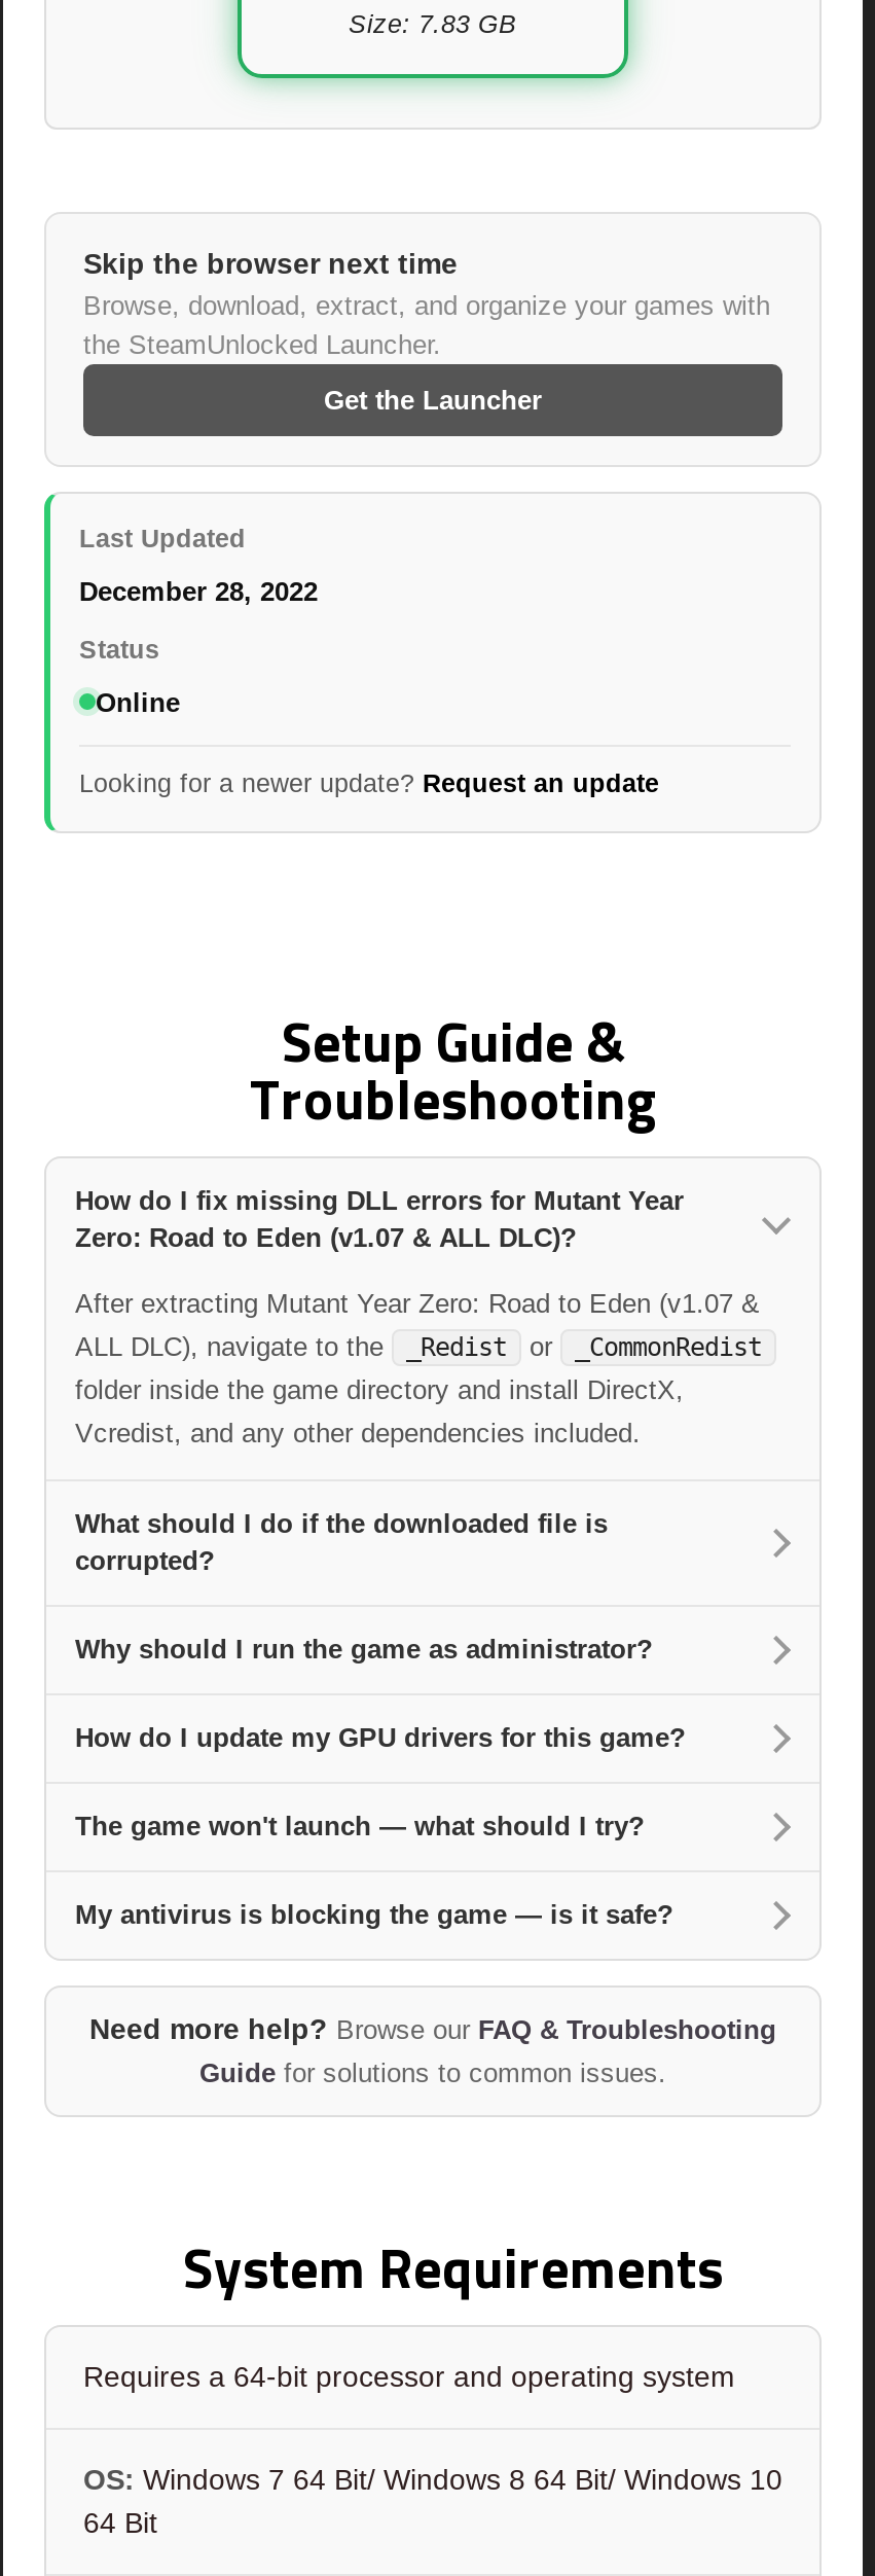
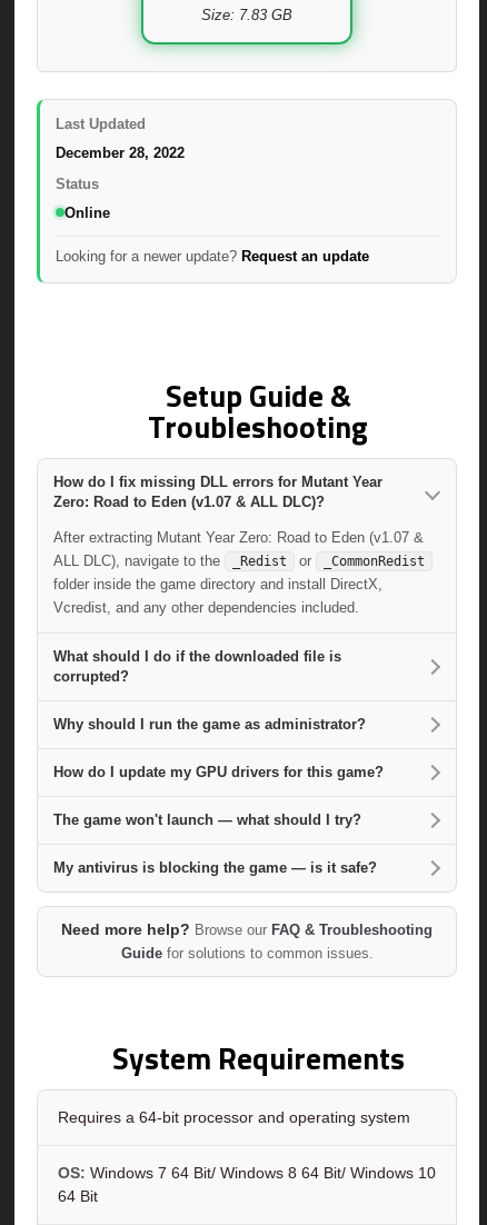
[83,246,770,415] Skip the browser next time | Browse, download, extract, and organize your games with | the SteamUnlocked Launcher. | Get the Launcher -> none

